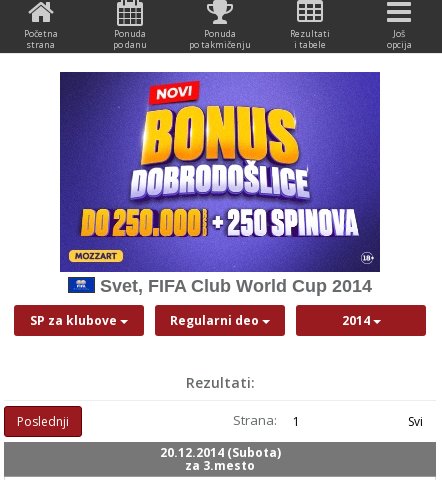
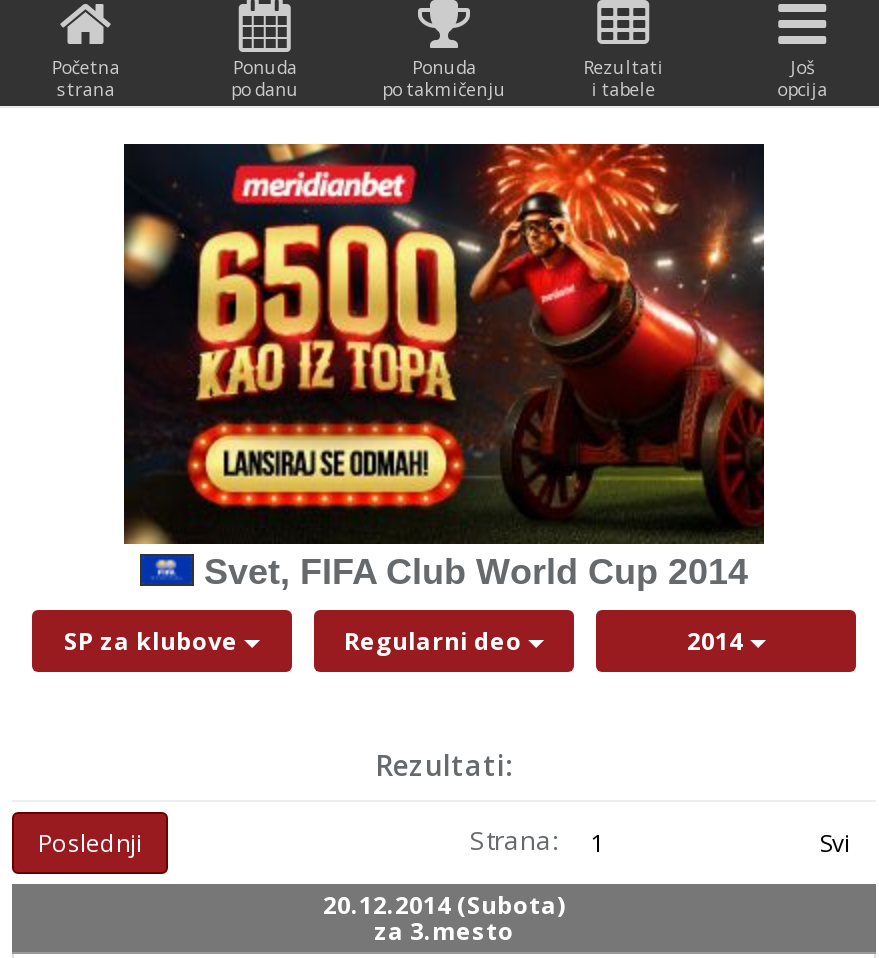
[59,71,381,273] [image] -> [122,142,766,546] [image]

